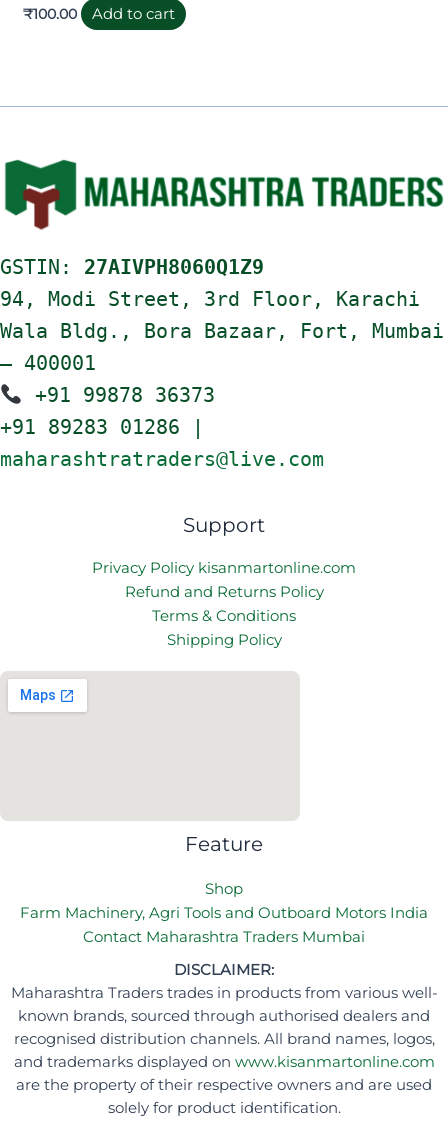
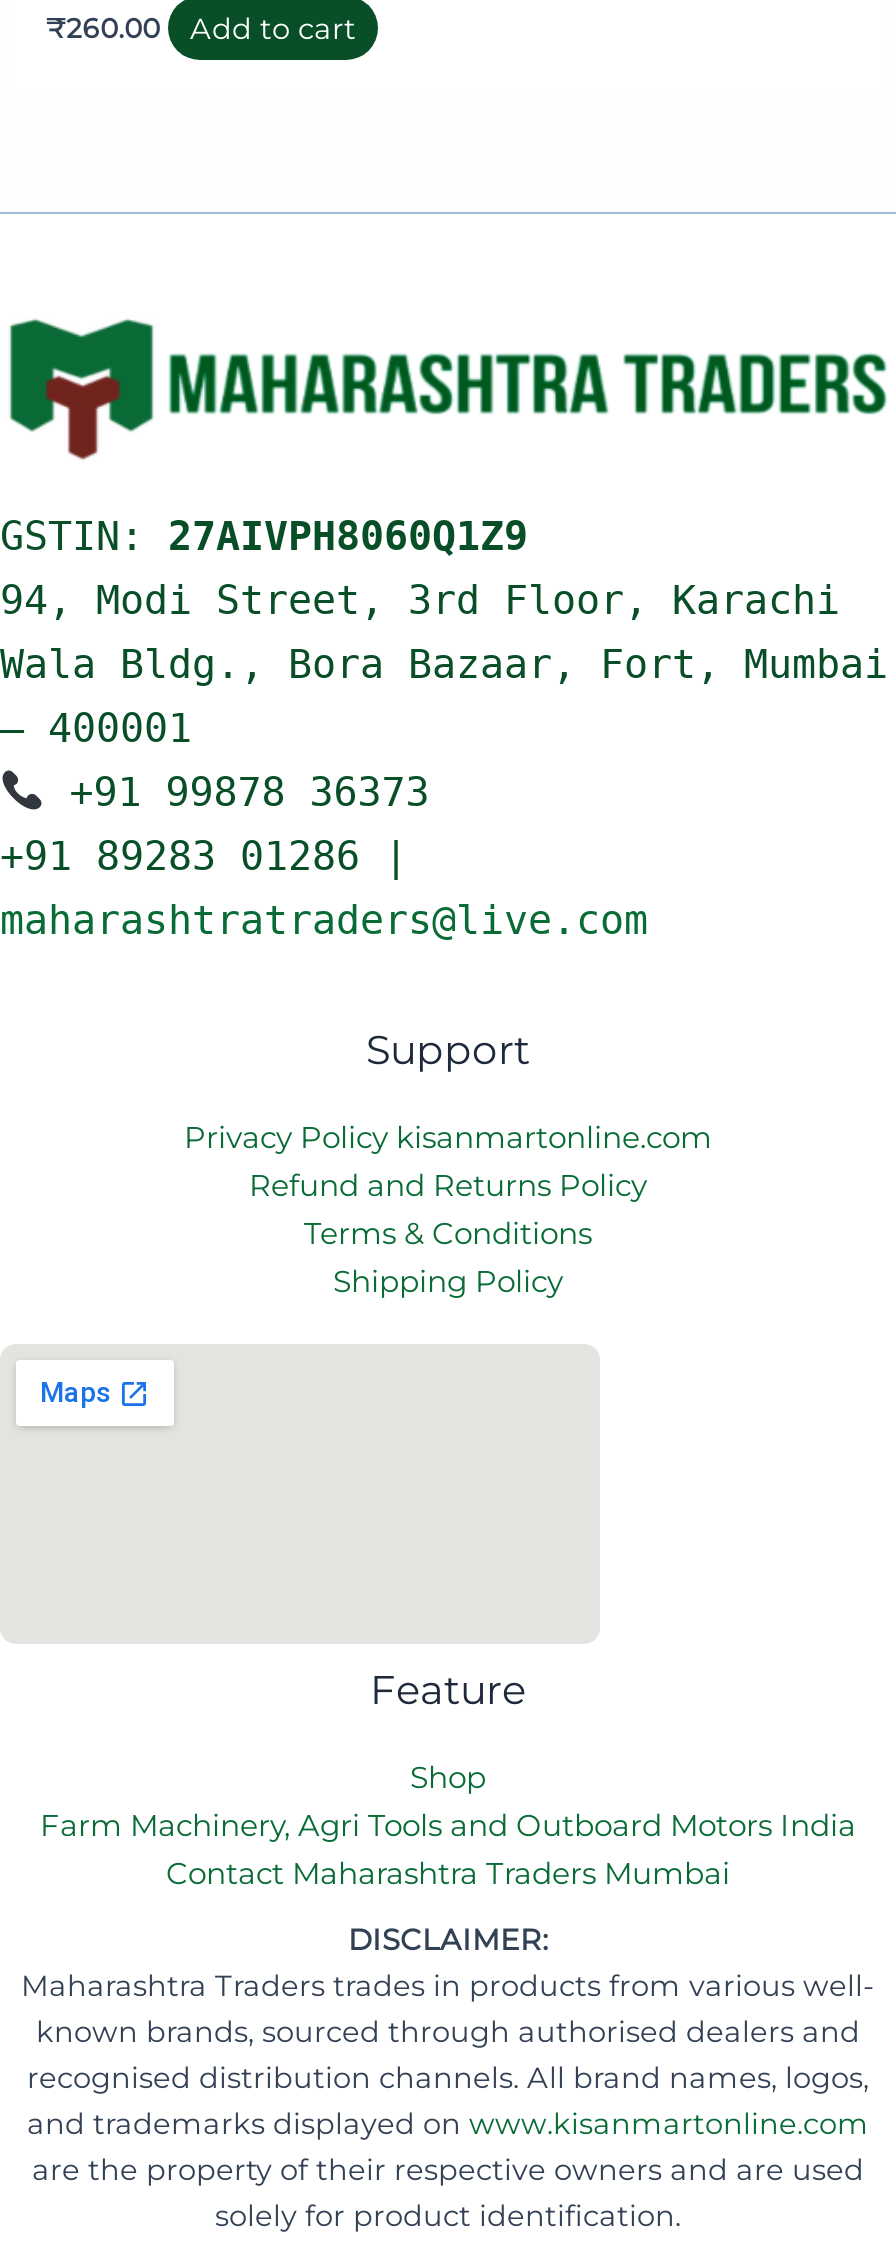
[23,5,175,23] ₹100.00 Add to cart -> [46,10,356,46] ₹260.00 Add to cart

